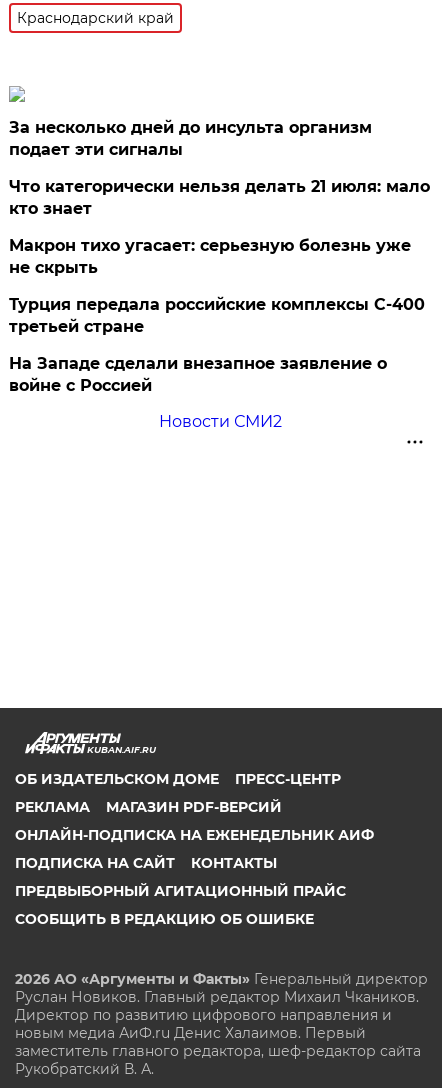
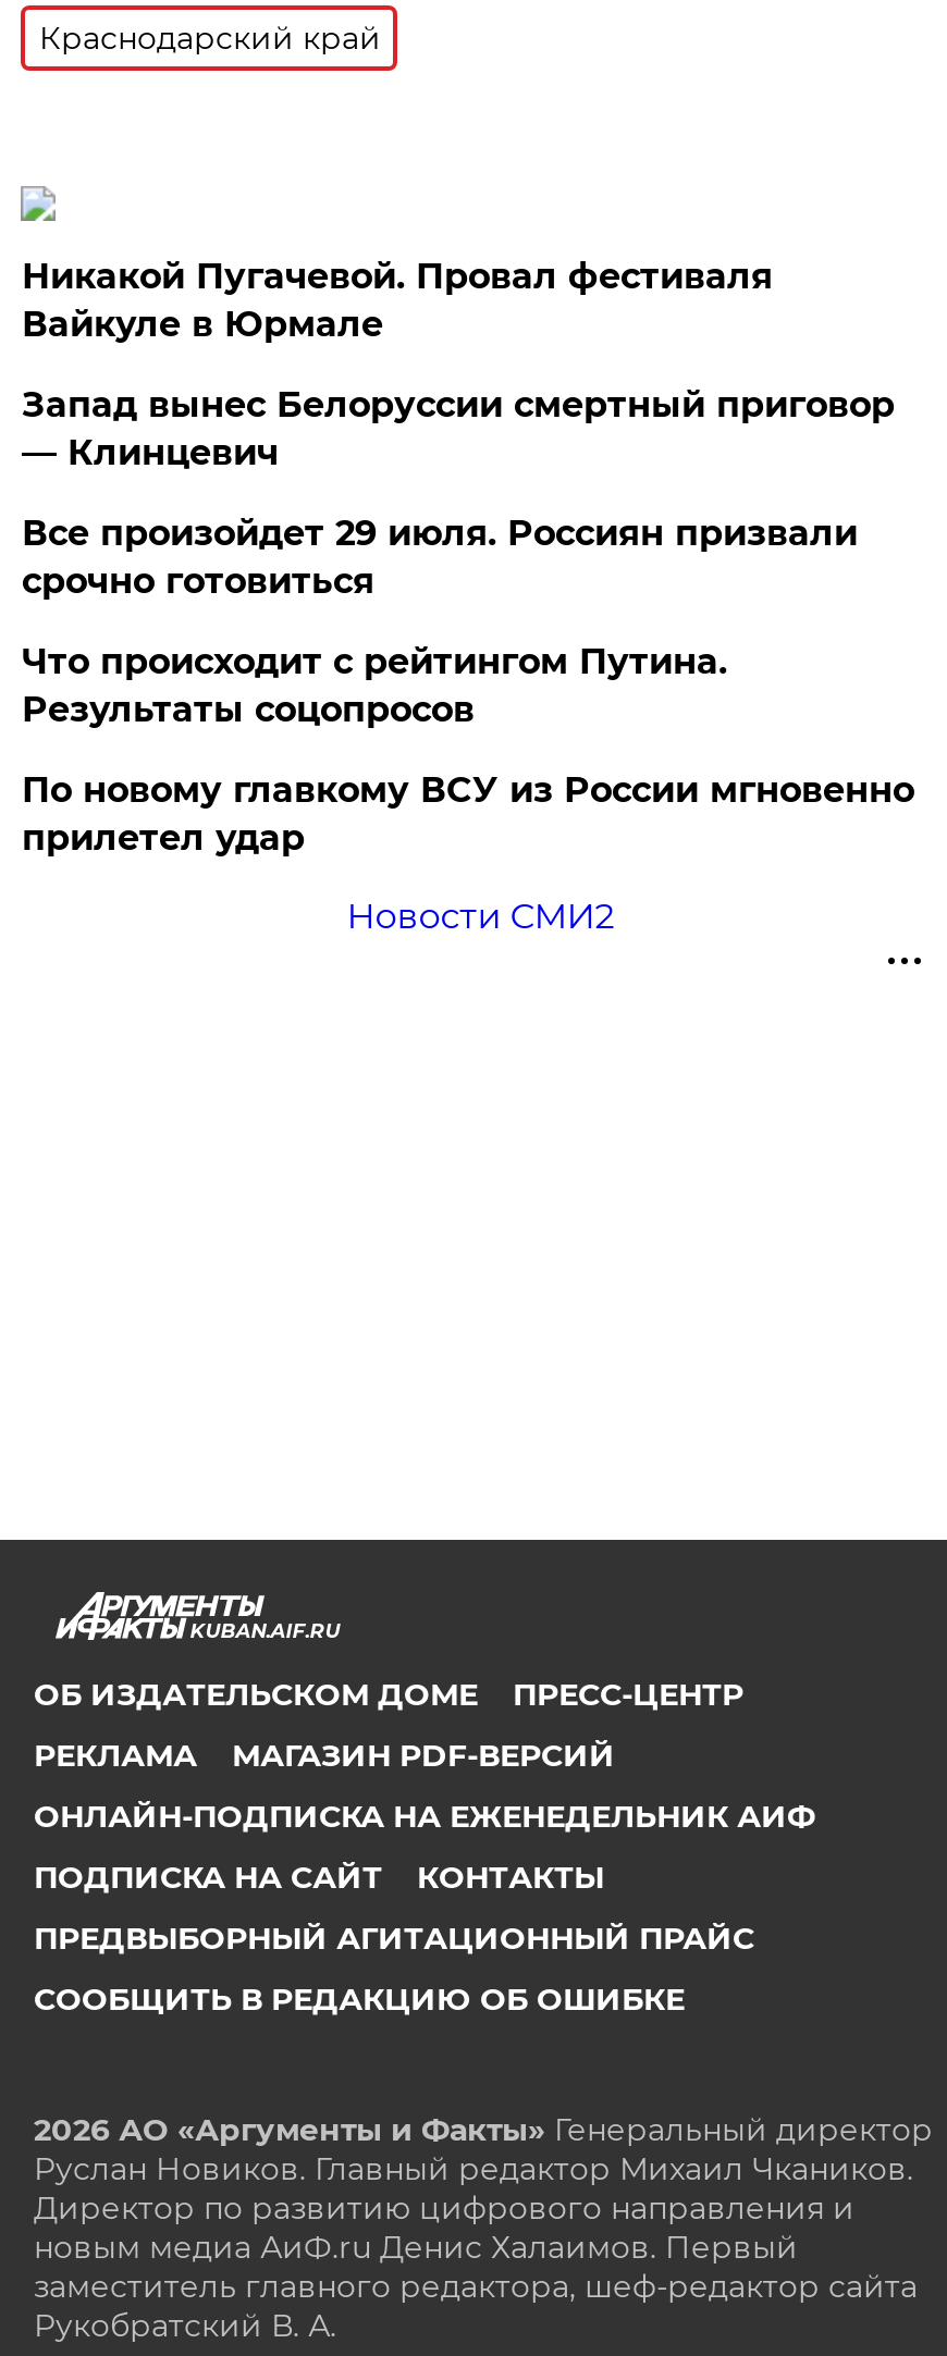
[9,118,372,159] За несколько дней до инсульта организм | подает эти сигналы -> [22,256,773,345] Никакой Пугачевой. Провал фестиваля | Вайкуле в Юрмале
[9,177,430,218] Что категорически нельзя делать 21 июля: мало | кто знает -> [22,384,895,473] Запад вынес Белоруссии смертный приговор | — Клинцевич
[9,236,411,277] Макрон тихо угасает: серьезную болезнь уже | не скрыть -> [22,513,858,602] Все произойдет 29 июля. Россиян призвали | срочно готовиться
[9,295,425,336] Турция передала российские комплексы С-400 | третьей стране -> [22,641,727,730] Что происходит с рейтингом Путина. | Результаты соцопросов
[9,354,387,395] На Западе сделали внезапное заявление о | войне с Россией -> [22,769,914,859] По новому главкому ВСУ из России мгновенно | прилетел удар

